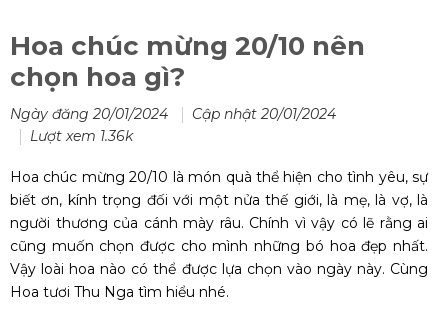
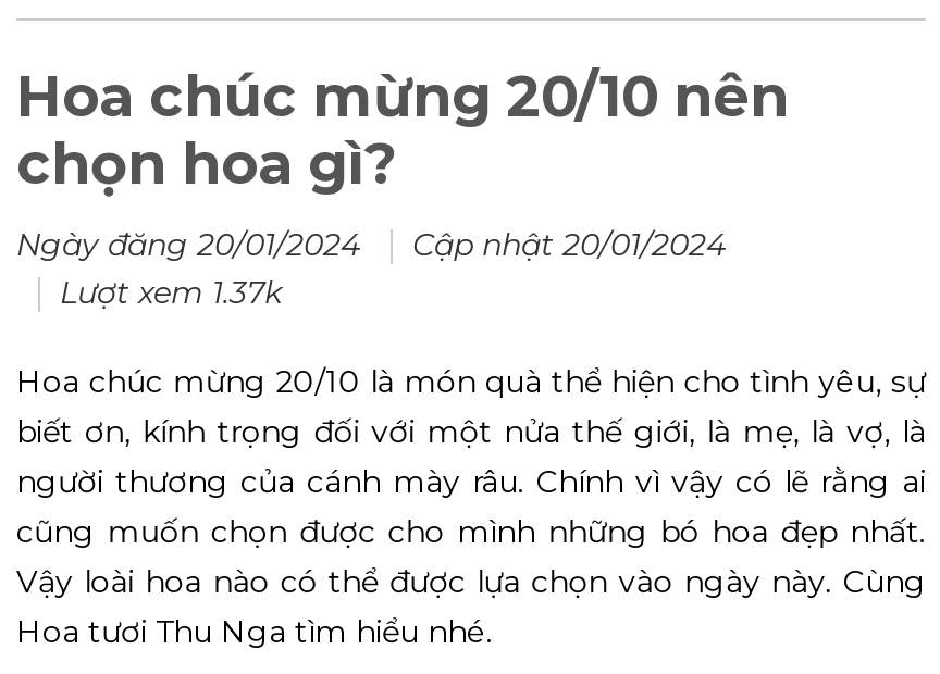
[30,127,133,145] Lượt xem 1.36k -> [60,272,282,311] Lượt xem 1.37k

